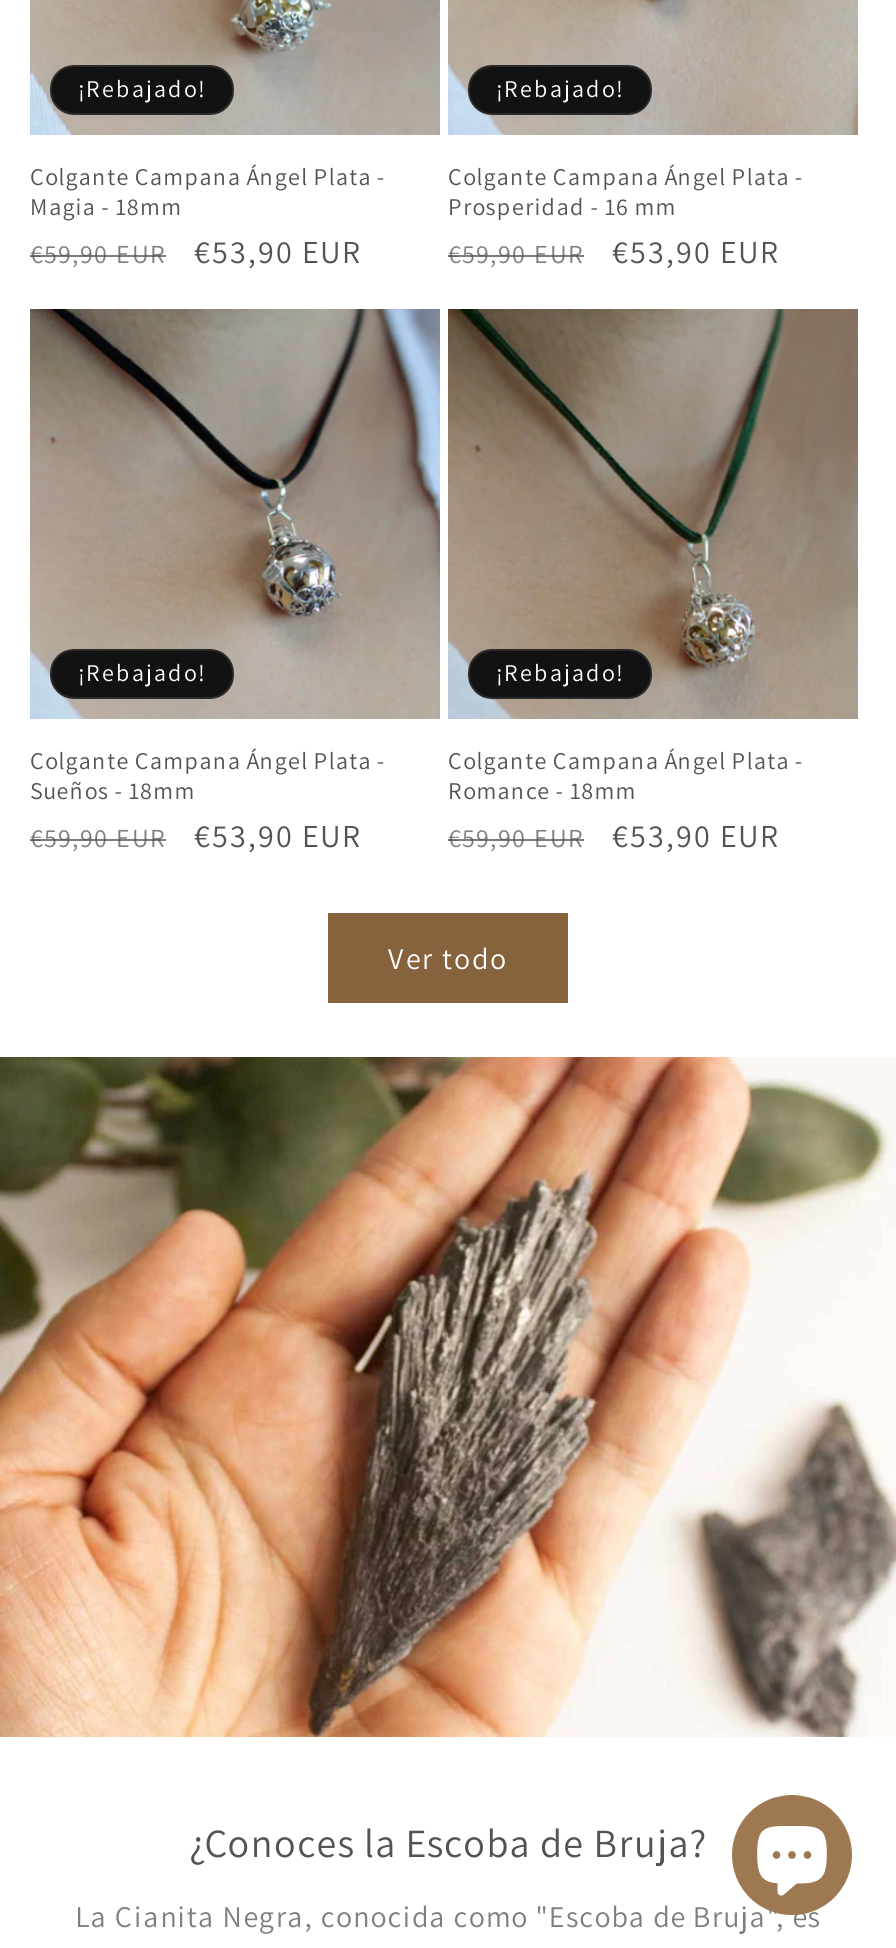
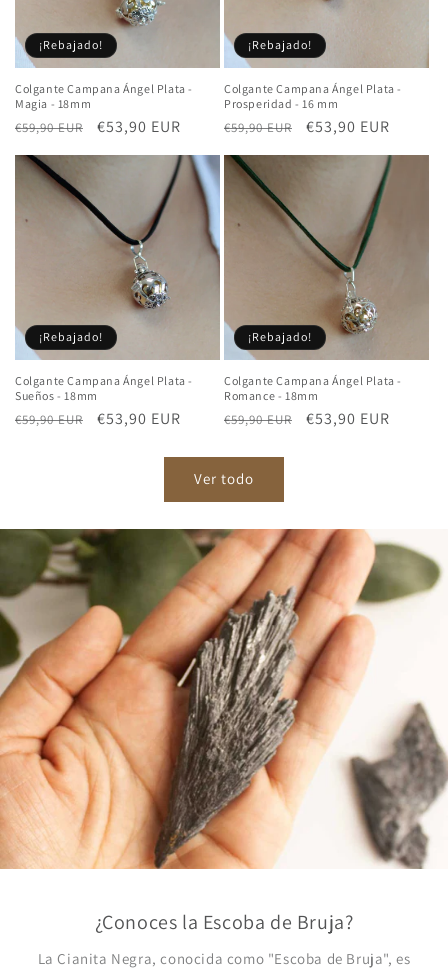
[730,1792,854,1904] [image] -> none

